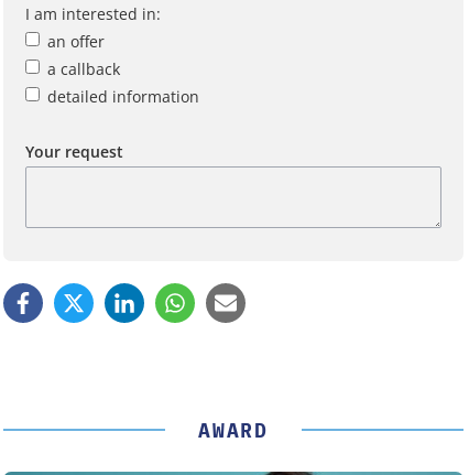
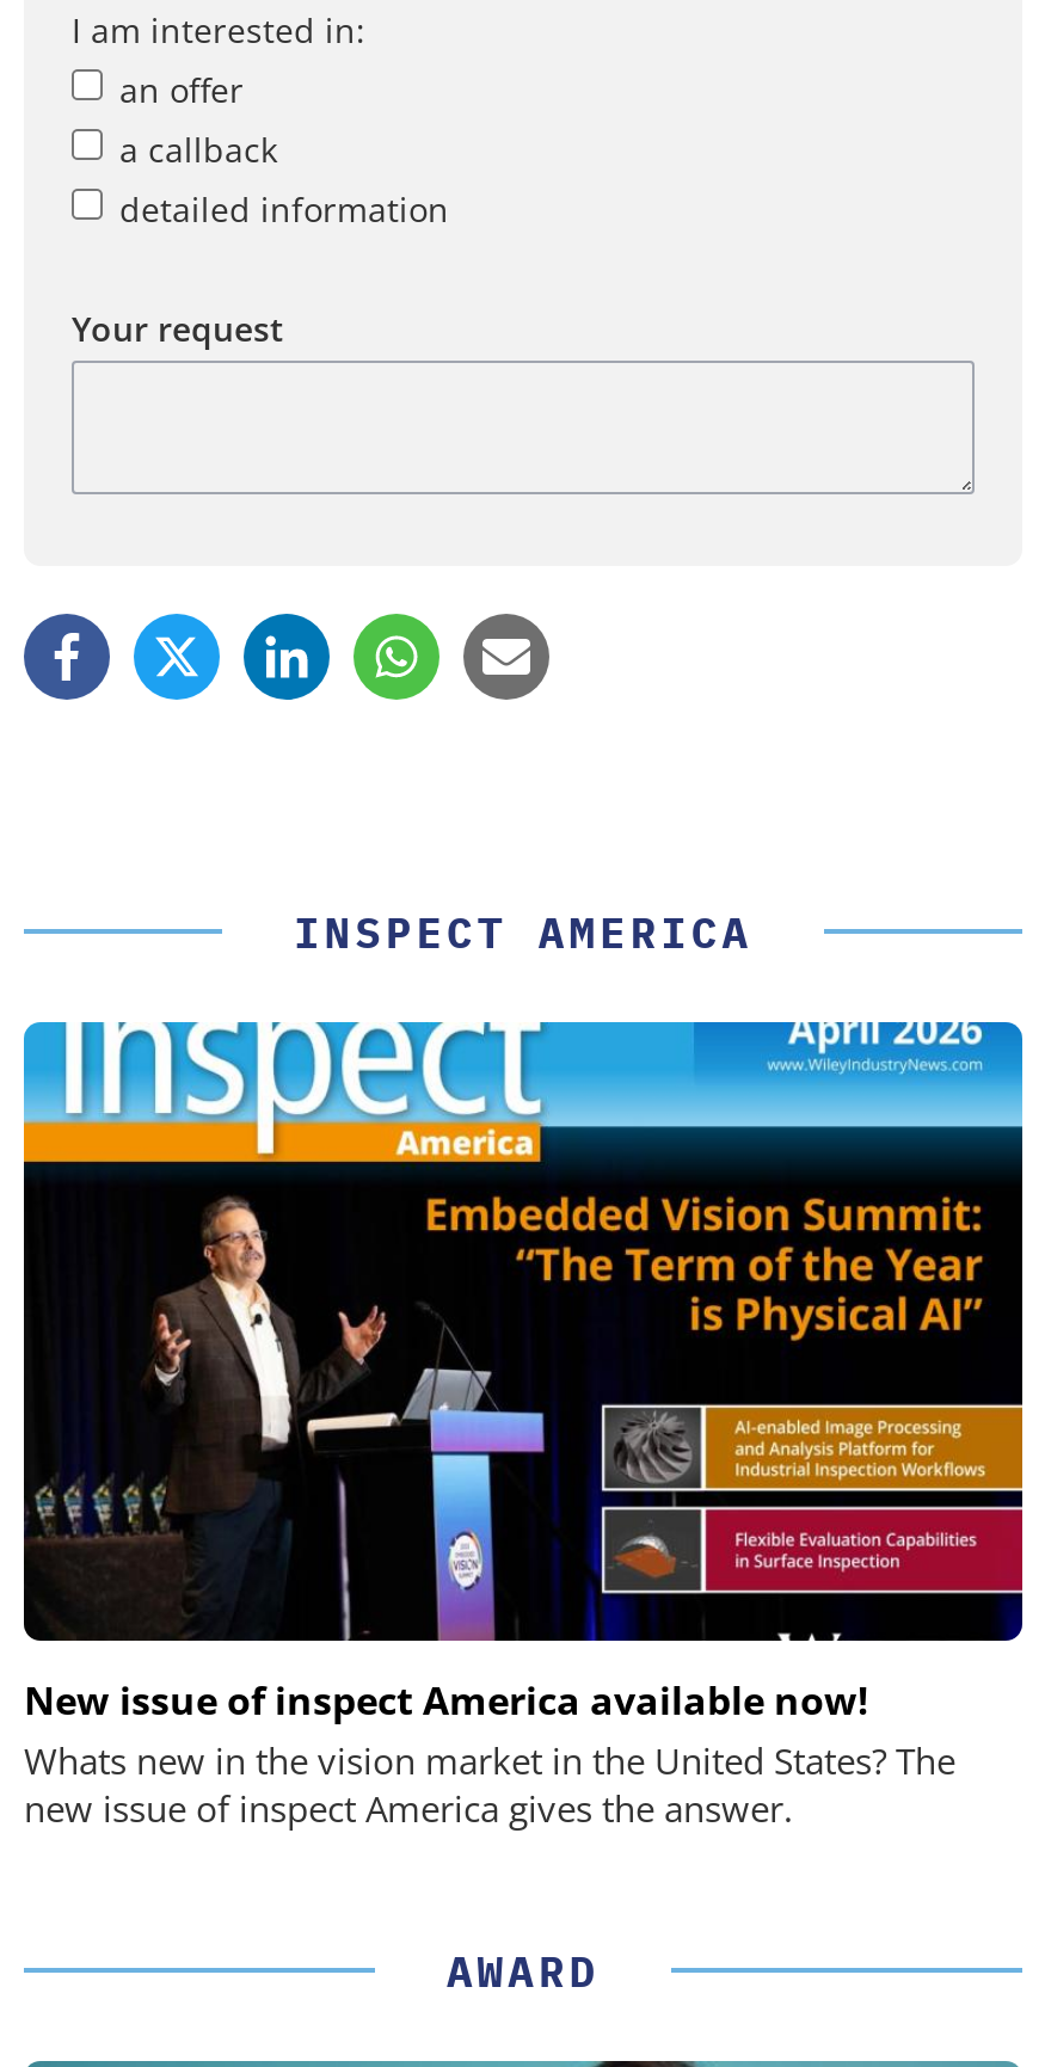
none -> [21,1020,1025,1832] [image] | New issue of inspect America available now! | Whats new in the vision market in the United States? The | new issue of inspect America gives the answer.
none -> [294,906,752,961] INSPECT AMERICA

